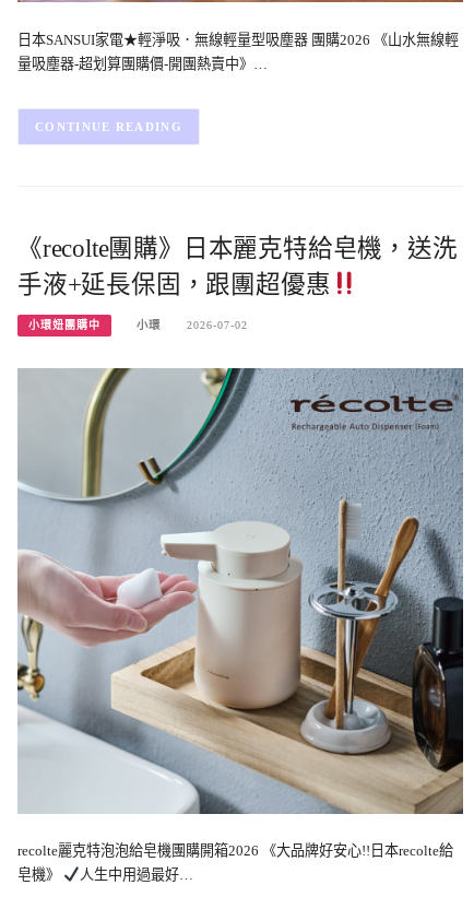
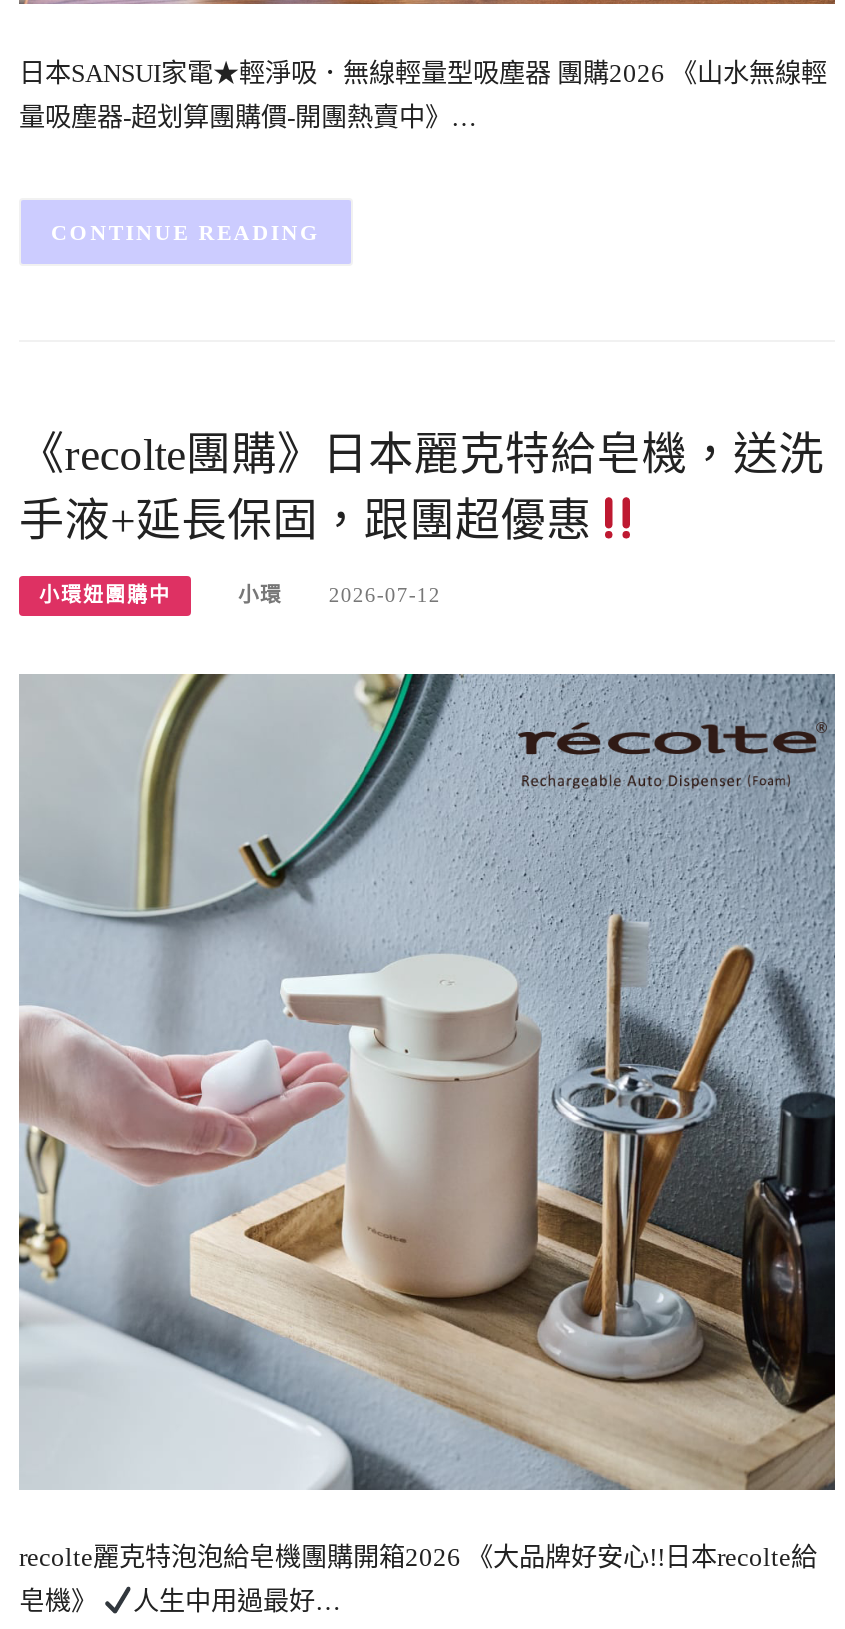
[187,319,248,331] 2026-07-02 -> [329,584,441,606] 2026-07-12

